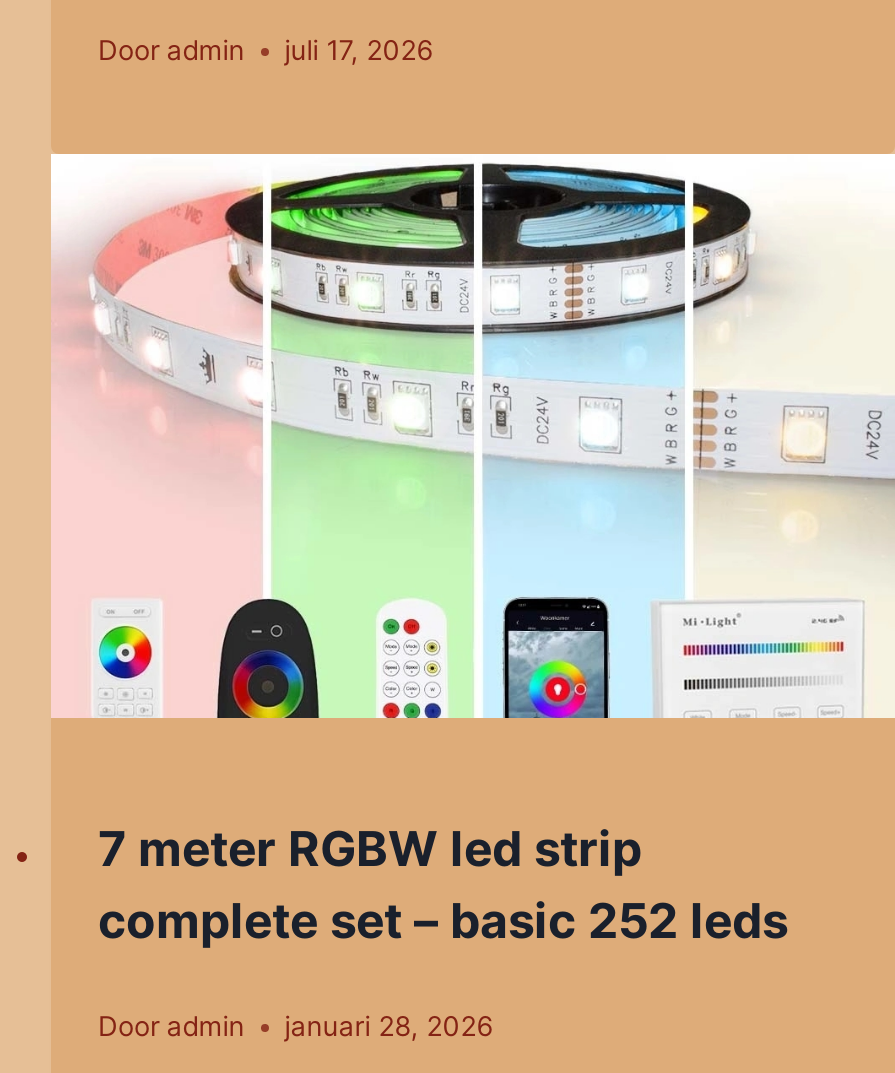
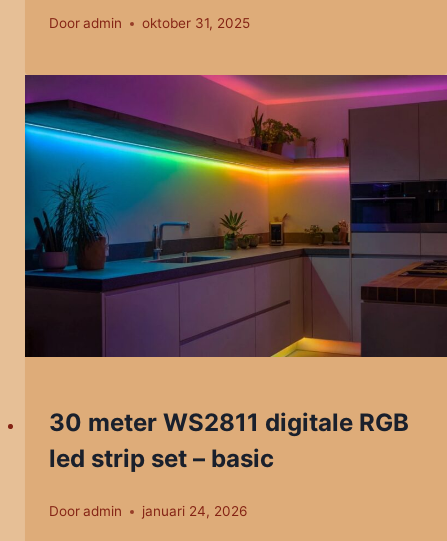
[98,35,432,67] Door admin juli 17, 2026 -> [48,15,250,31] Door admin oktober 31, 2025
[49,152,889,720] [image] -> [24,74,444,358] [image]
[98,820,788,950] 7 meter RGBW led strip | complete set – basic 252 leds -> [48,408,408,473] 30 meter WS2811 digitale RGB | led strip set – basic
[98,1010,492,1042] Door admin januari 28, 2026 -> [48,503,247,519] Door admin januari 24, 2026

